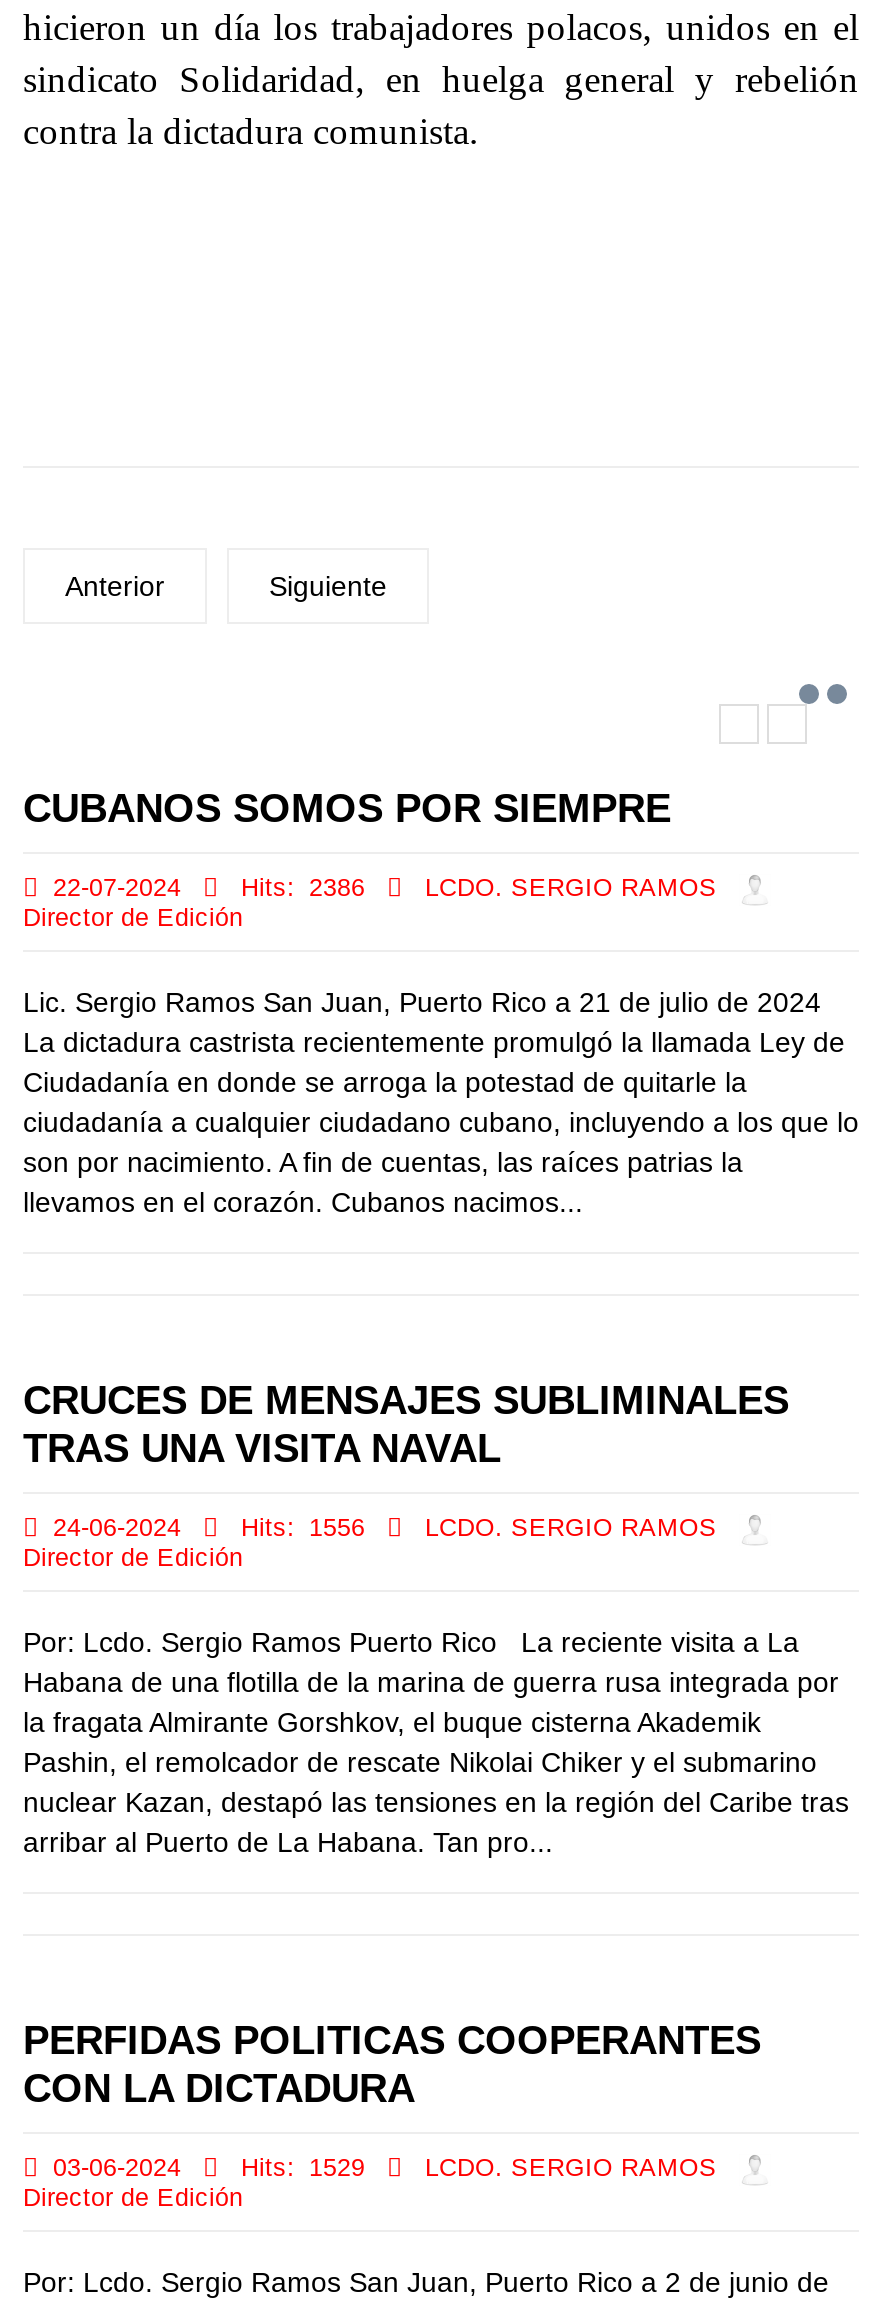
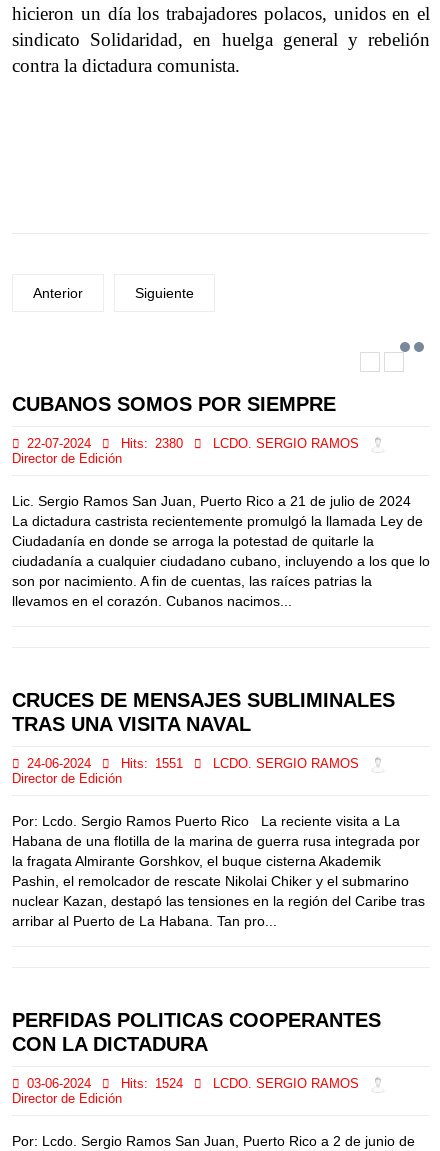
[241,875,365,903] Hits: 2386 -> [121,437,183,451] Hits: 2380
[241,1515,365,1543] Hits: 1556 -> [121,757,183,771] Hits: 1551
[241,2155,365,2183] Hits: 1529 -> [121,1077,183,1091] Hits: 1524

